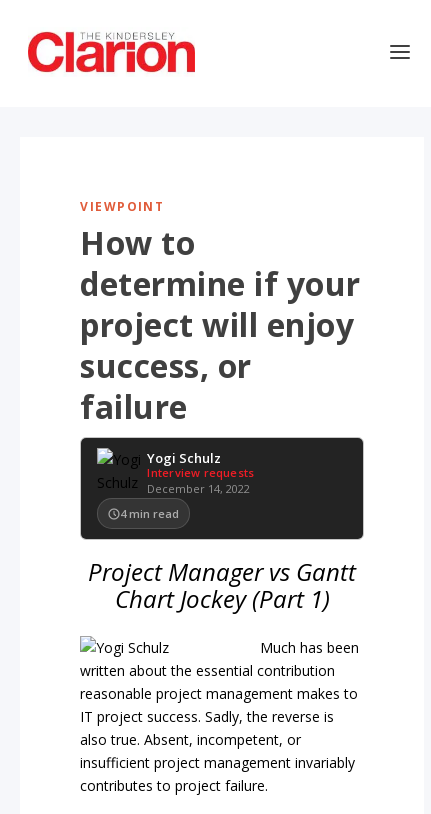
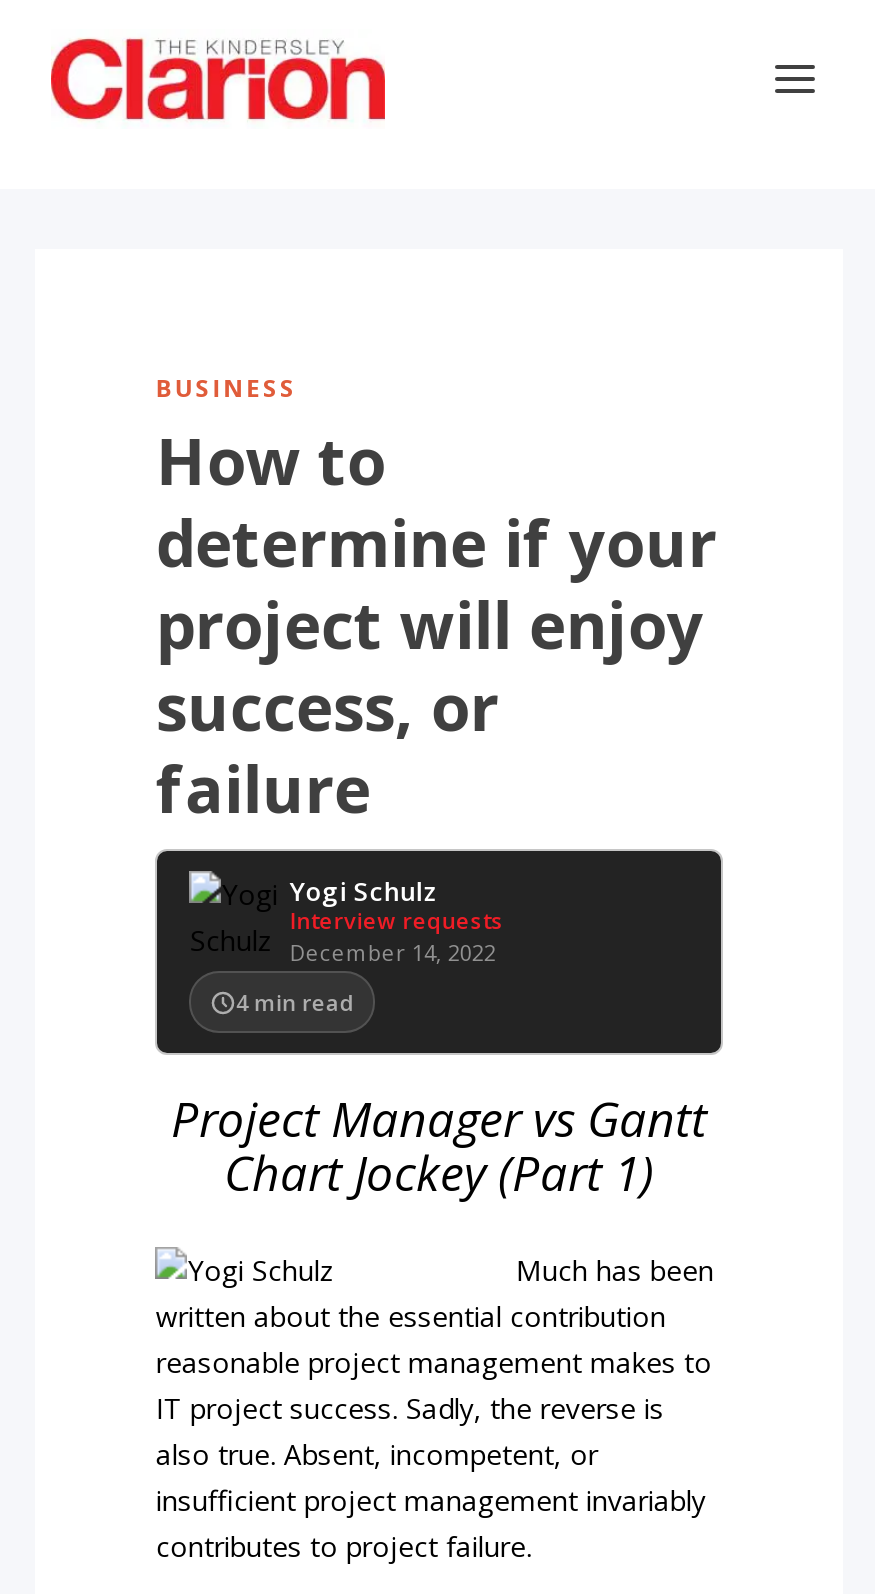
[80,198,164,215] VIEWPOINT -> [156,371,297,405] BUSINESS

